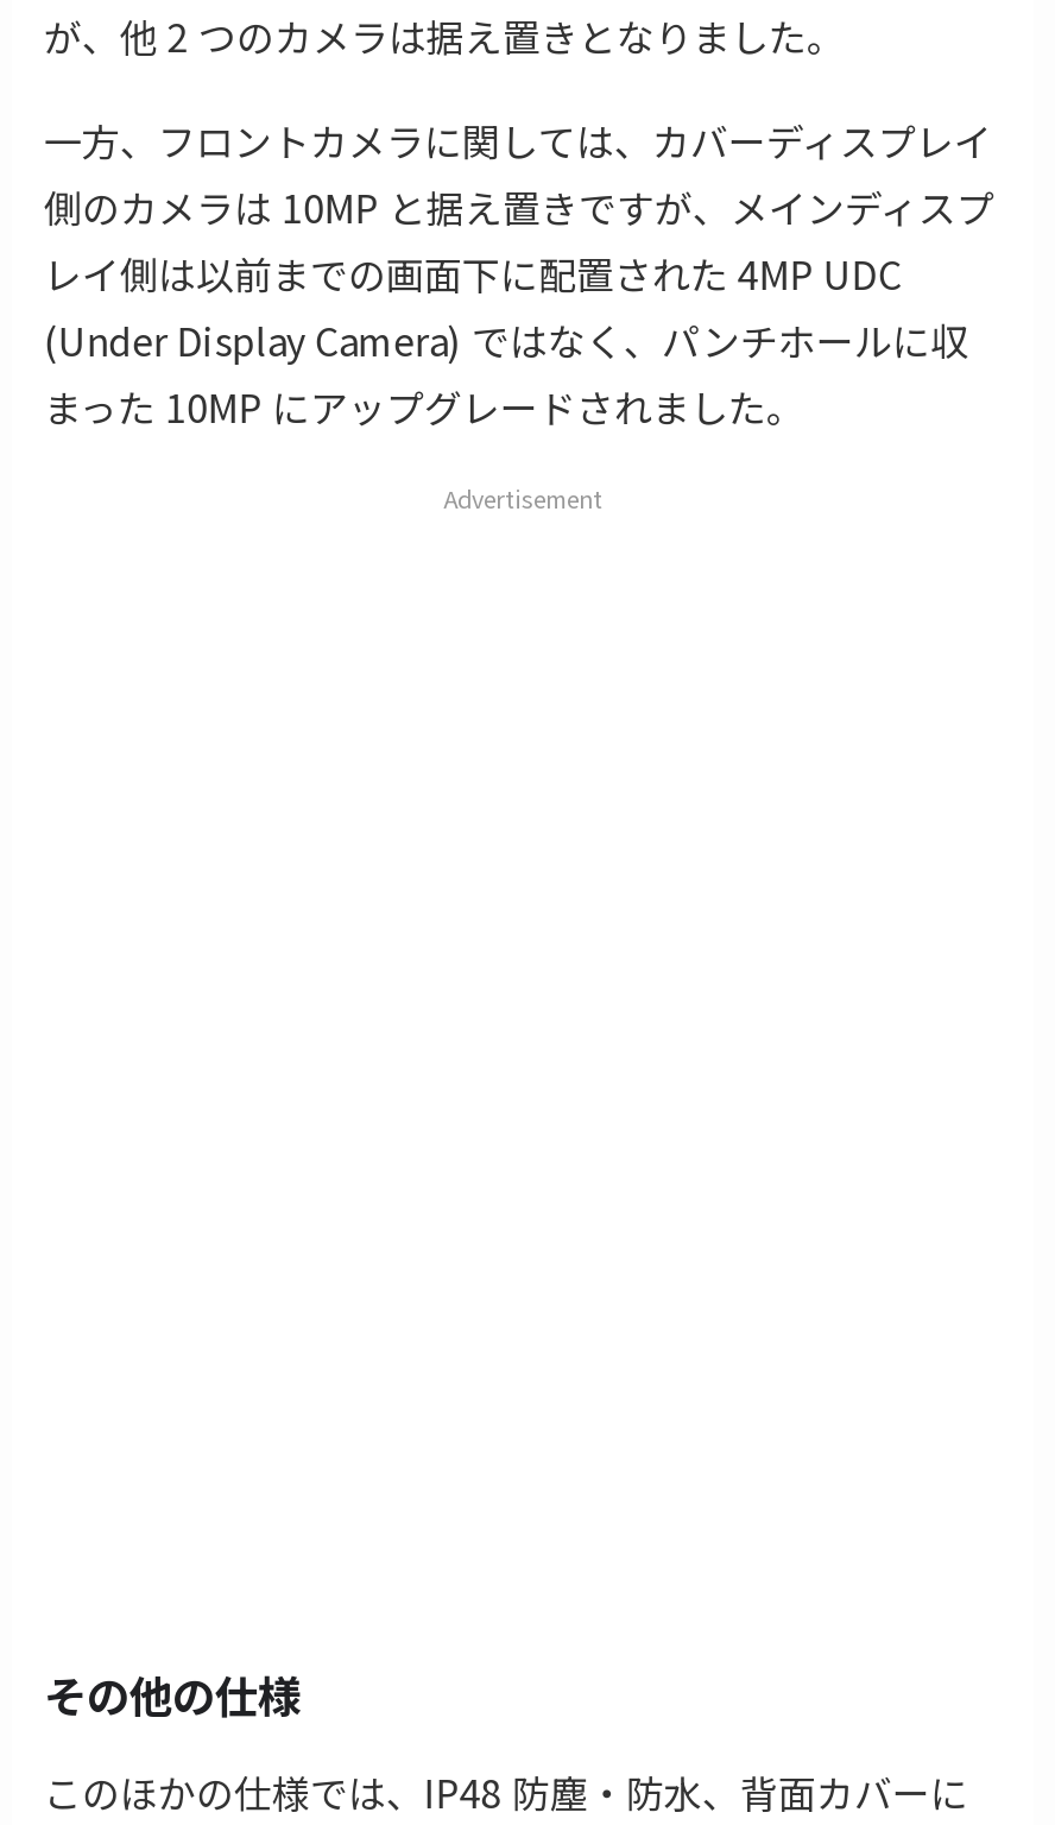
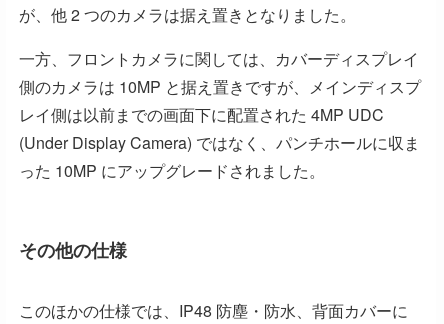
[44,311,968,516] (Under Display Camera) ではなく、パンチホールに収 | まった 10MP にアップグレードされました。 | Advertisement -> [19,131,420,182] (Under Display Camera) ではなく、パンチホールに収ま | った 10MP にアップグレードされました。
moved [44,1663,300,1725] -> [19,237,127,262]: その他の仕様

